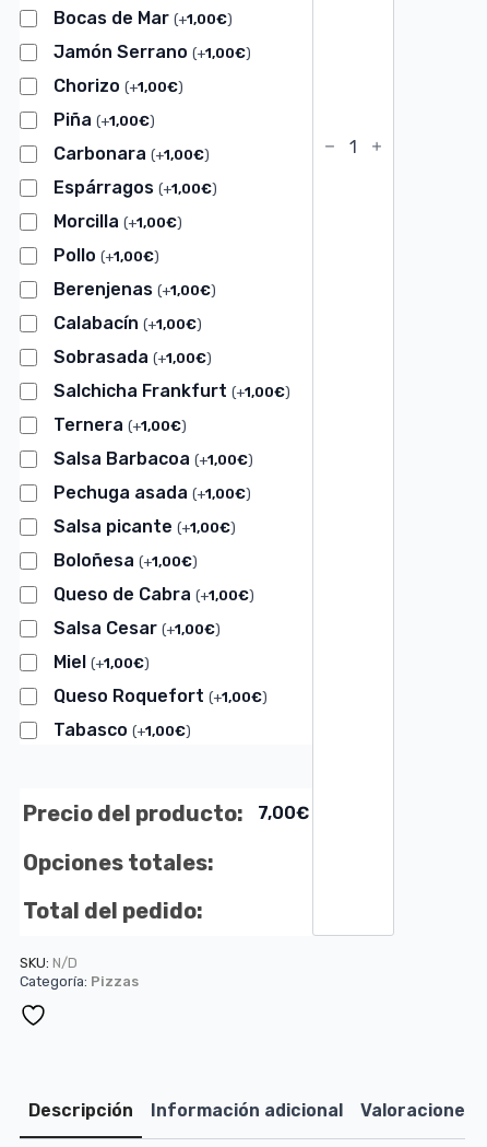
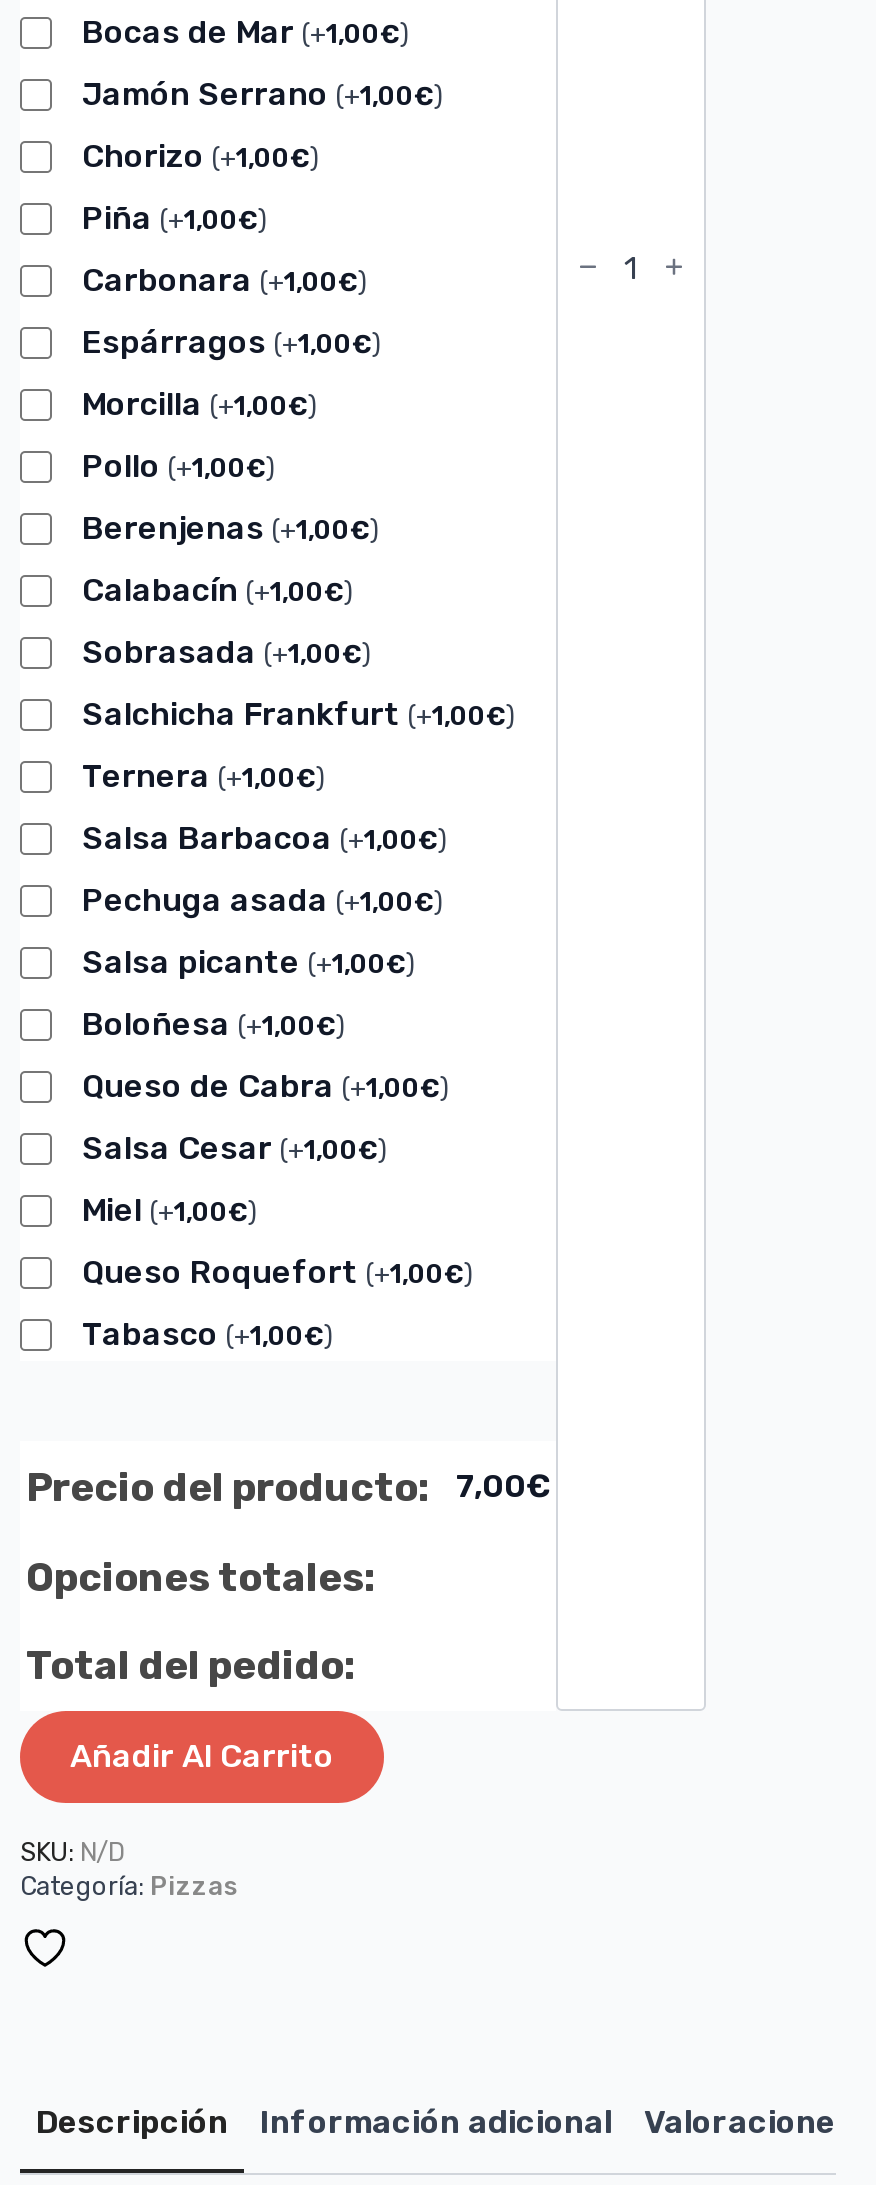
none -> [70,1736,334,1774] Añadir Al Carrito

